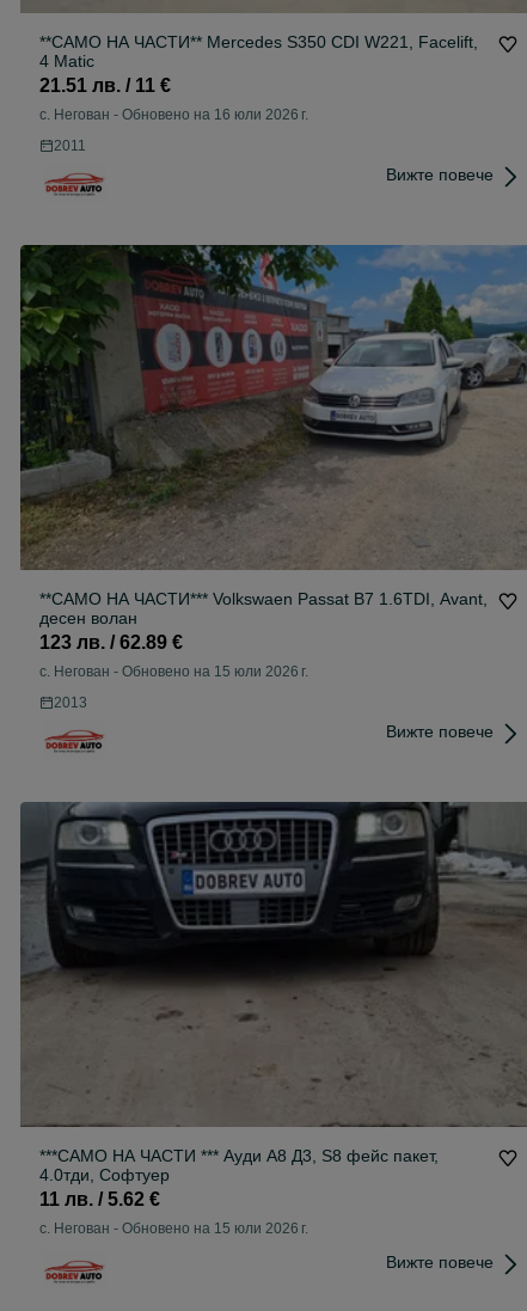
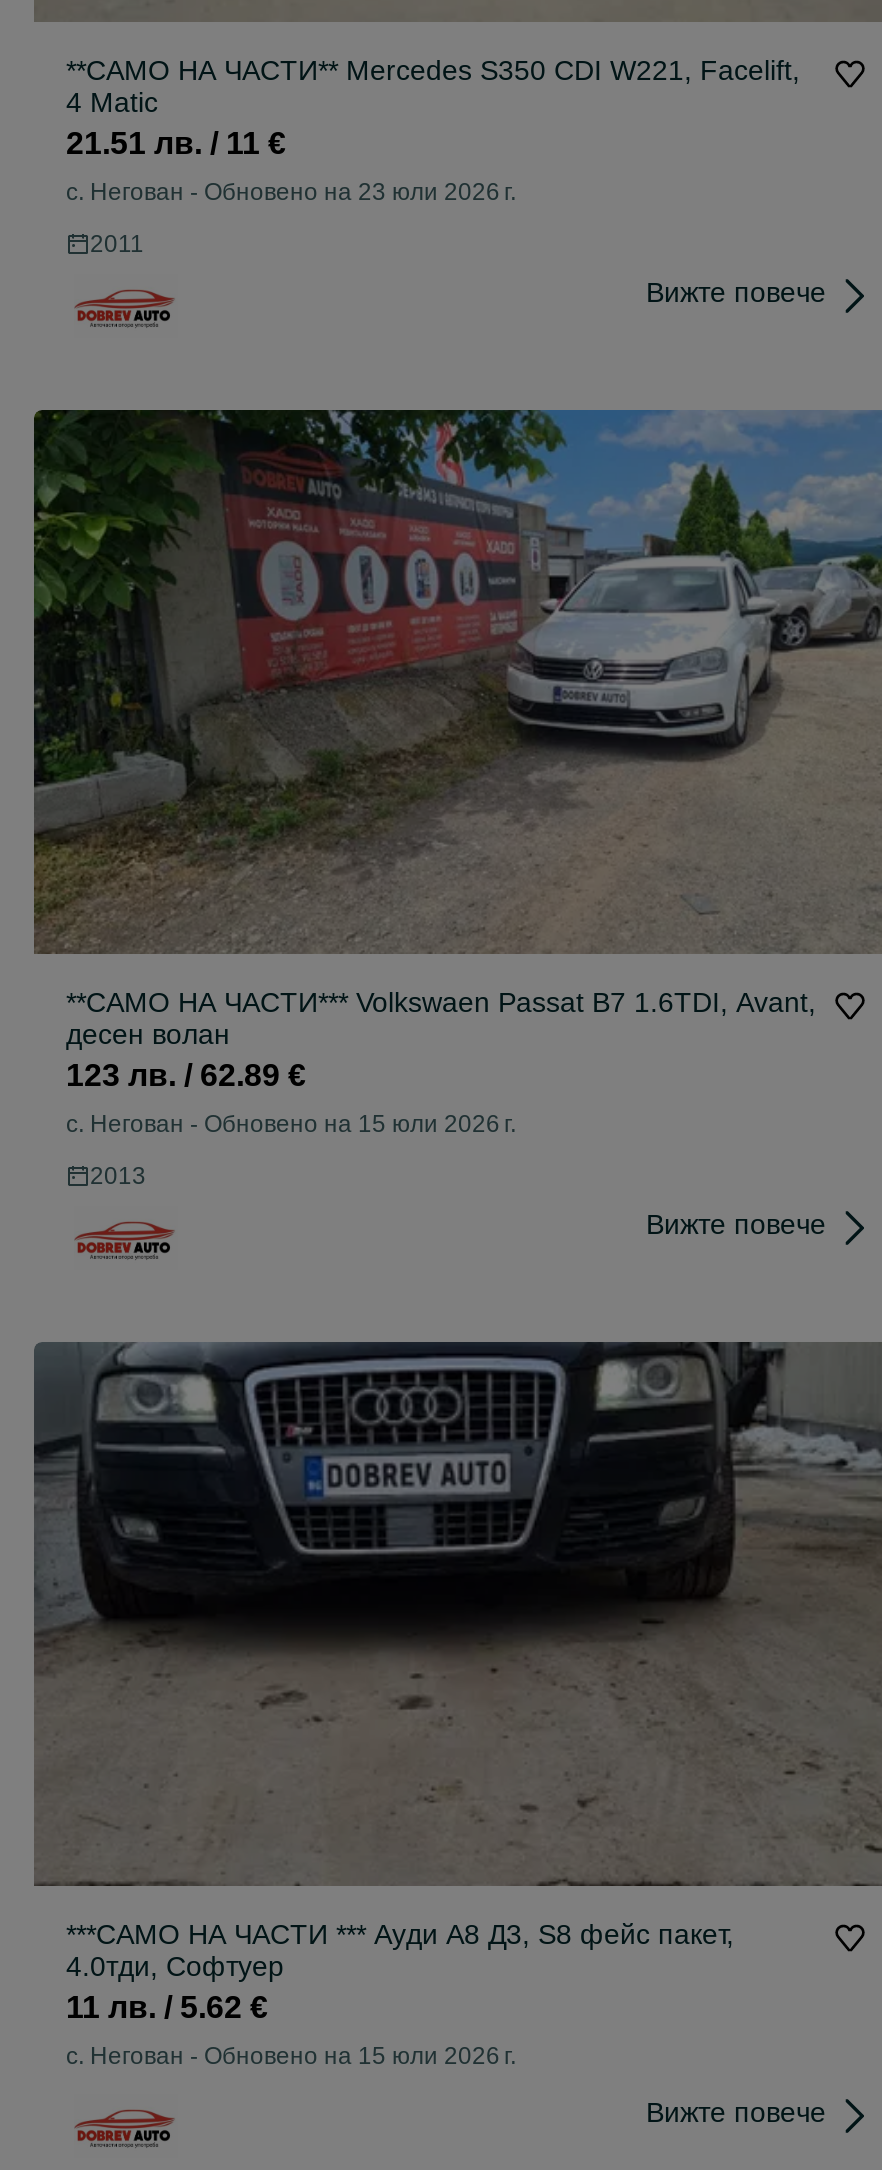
[39,107,308,123] с. Негован - Обновено на 16 юли 2026 г. -> [66,179,516,207] с. Негован - Обновено на 23 юли 2026 г.

